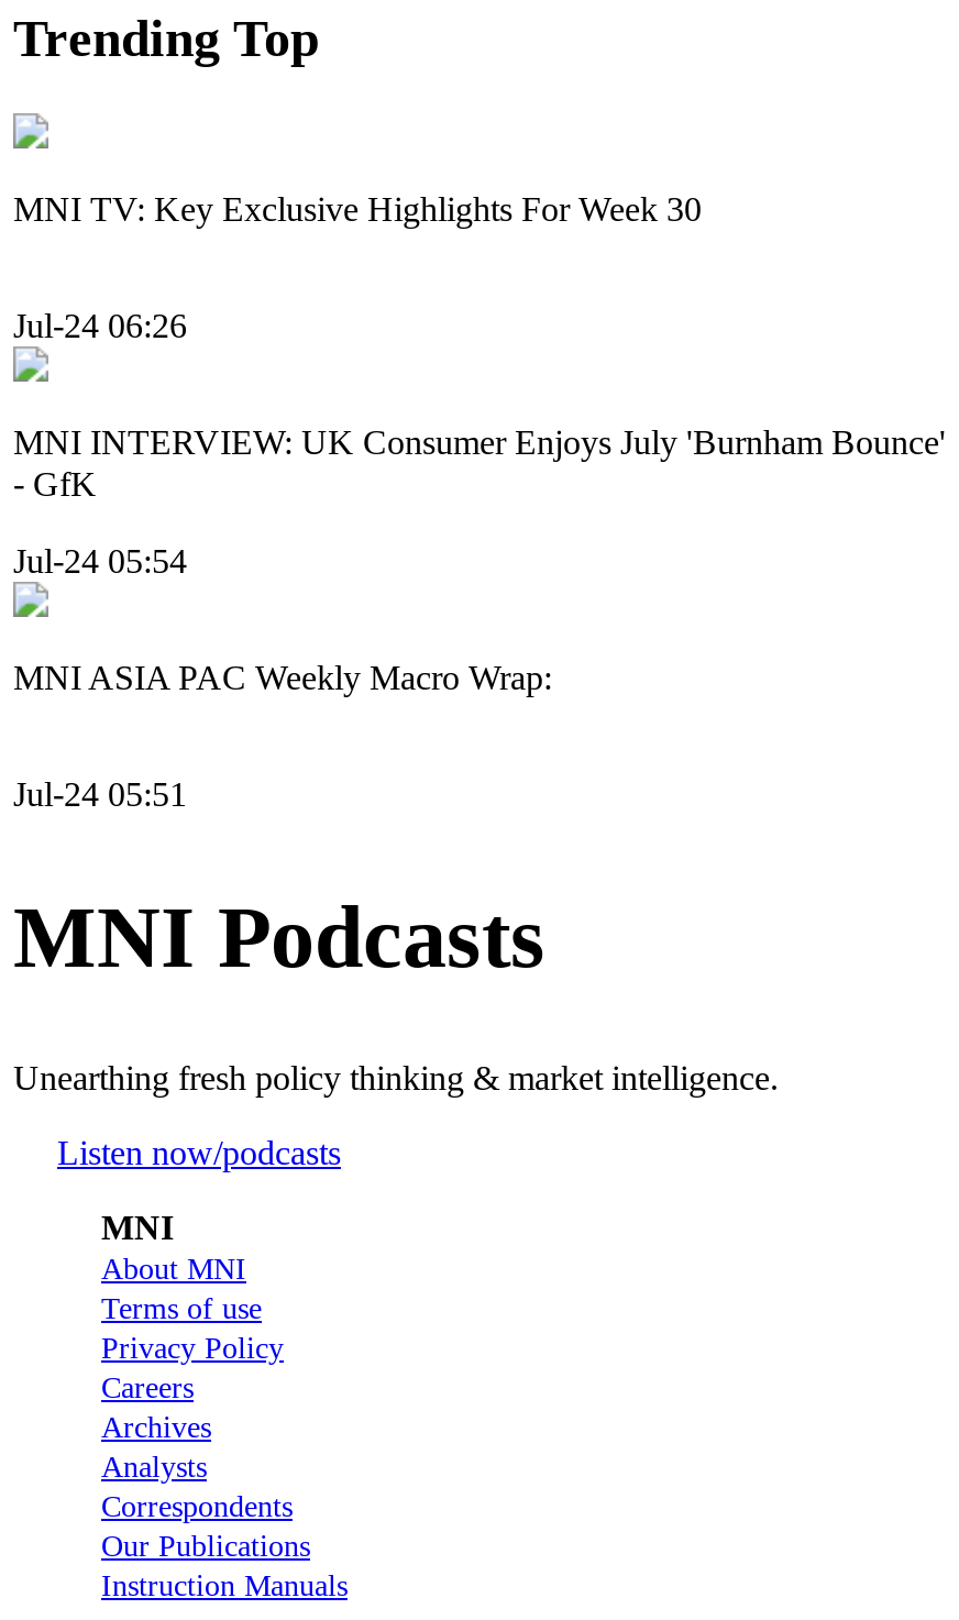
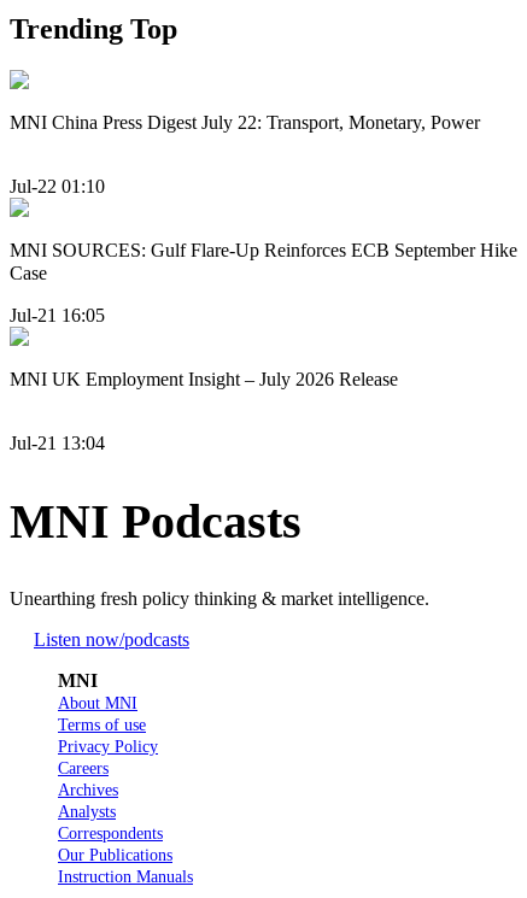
[13,190,702,227] MNI TV: Key Exclusive Highlights For Week 30 -> [10,112,480,132] MNI China Press Digest July 22: Transport, Monetary, Power
[13,307,187,345] Jul-24 06:26 -> [10,176,105,197] Jul-22 01:10
[13,424,946,503] MNI INTERVIEW: UK Consumer Enjoys July 'Burnham Bounce' | - GfK -> [10,240,517,284] MNI SOURCES: Gulf Flare-Up Reinforces ECB September Hike | Case
[13,541,187,579] Jul-24 05:54 -> [10,304,105,325] Jul-21 16:05
[13,658,552,695] MNI ASIA PAC Weekly Macro Wrap: -> [10,368,398,389] MNI UK Employment Insight – July 2026 Release
[13,775,187,813] Jul-24 05:51 -> [10,433,105,453] Jul-21 13:04

